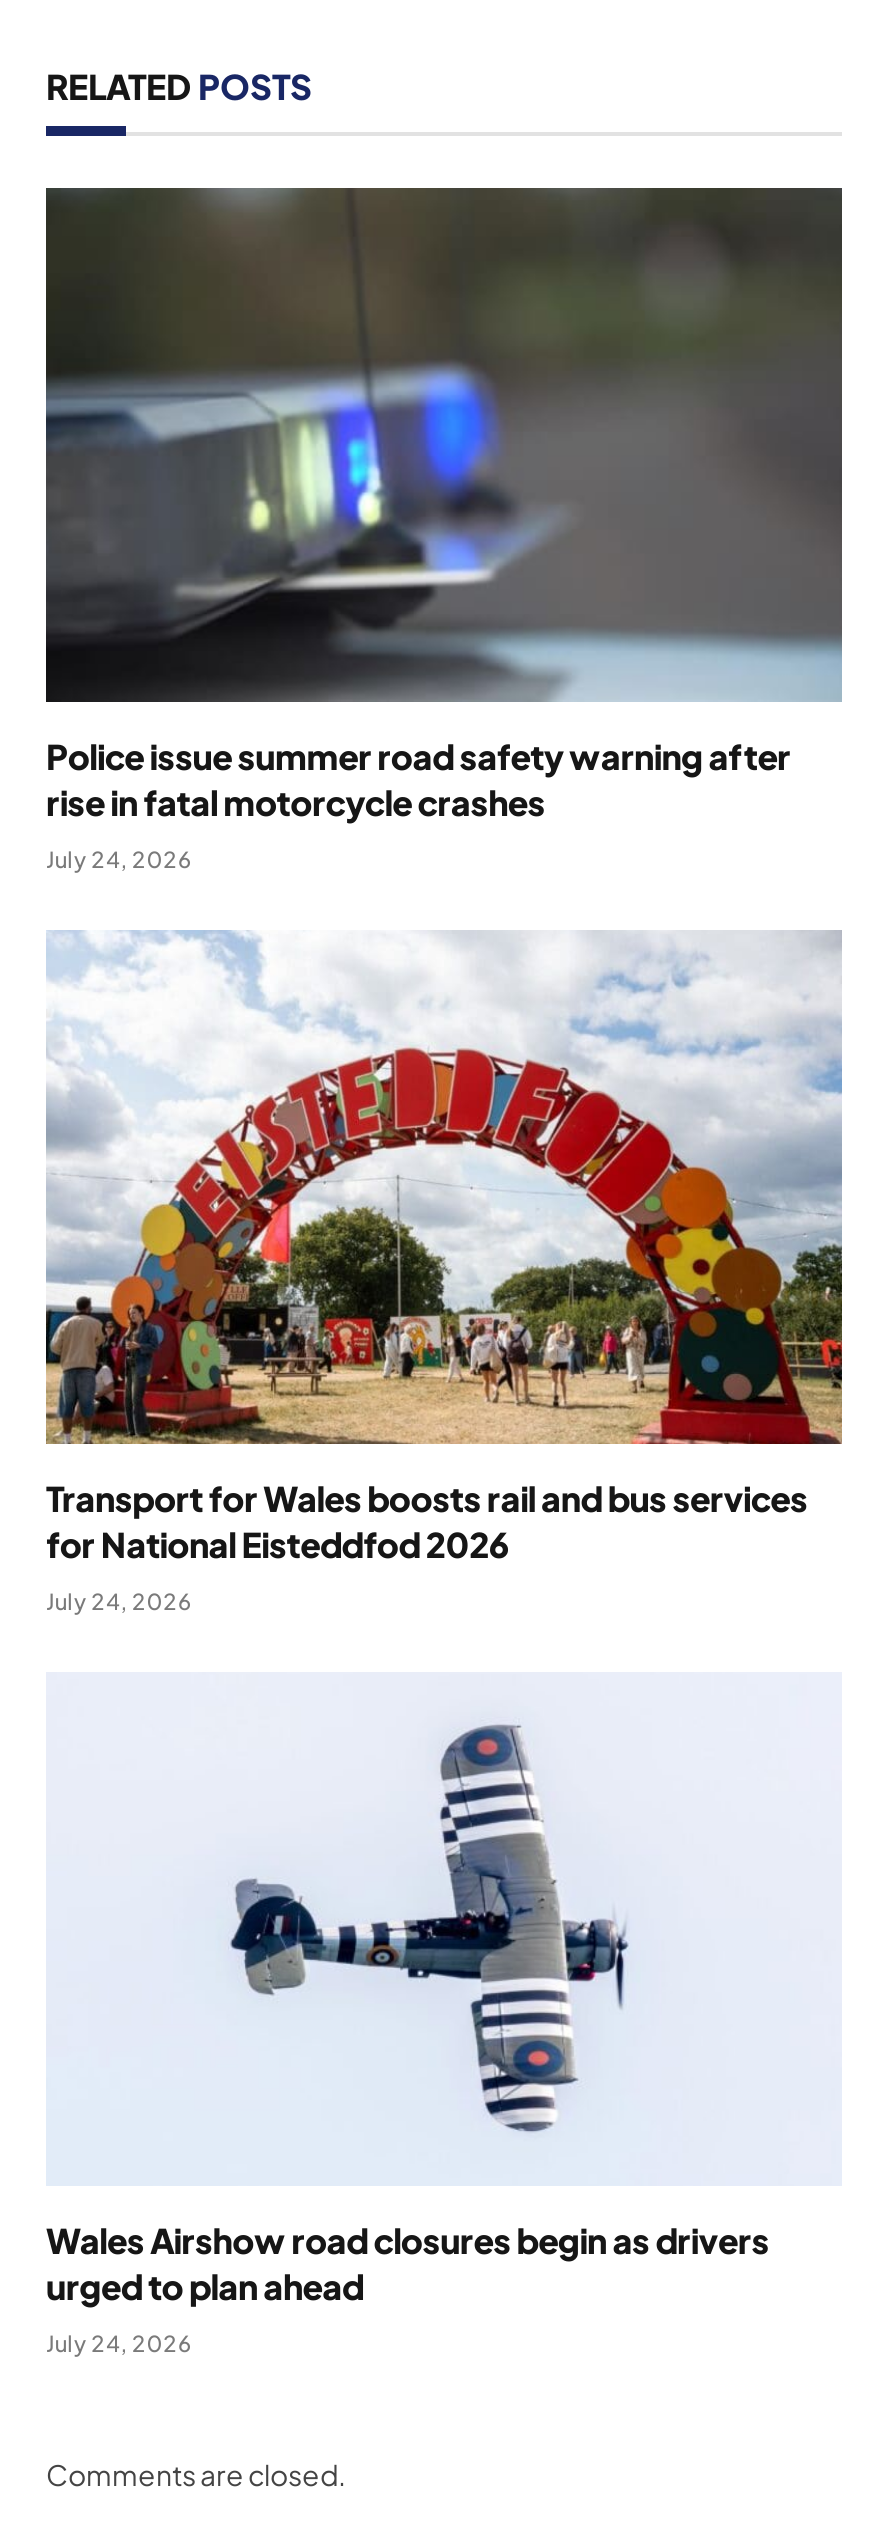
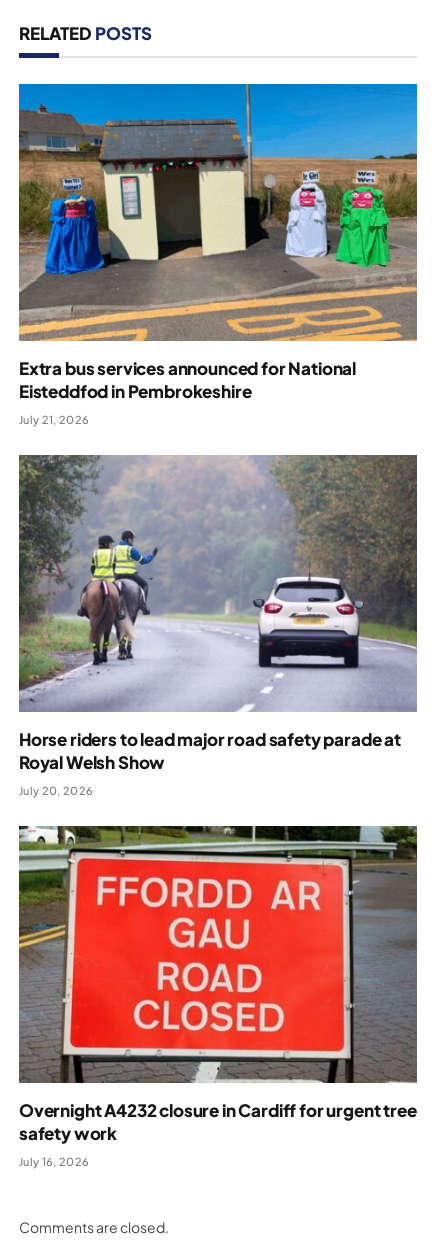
[44,186,844,824] [image] | Police issue summer road safety warning after | rise in fatal motorcycle crashes -> [18,83,418,402] [image] | Extra bus services announced for National | Eisteddfod in Pembrokeshire
[46,846,193,872] July 24, 2026 -> [19,413,89,426] July 21, 2026
[44,930,844,1566] [image] | Transport for Wales boosts rail and bus services | for National Eisteddfod 2026 -> [18,454,418,773] [image] | Horse riders to lead major road safety parade at | Royal Welsh Show
[46,1588,193,1614] July 24, 2026 -> [19,784,93,797] July 20, 2026
[46,1672,842,2307] [image] | Wales Airshow road closures begin as drivers | urged to plan ahead -> [18,825,418,1144] [image] | Overnight A4232 closure in Cardiff for urgent tree | safety work
[46,2329,193,2355] July 24, 2026 -> [19,1155,89,1168] July 16, 2026

